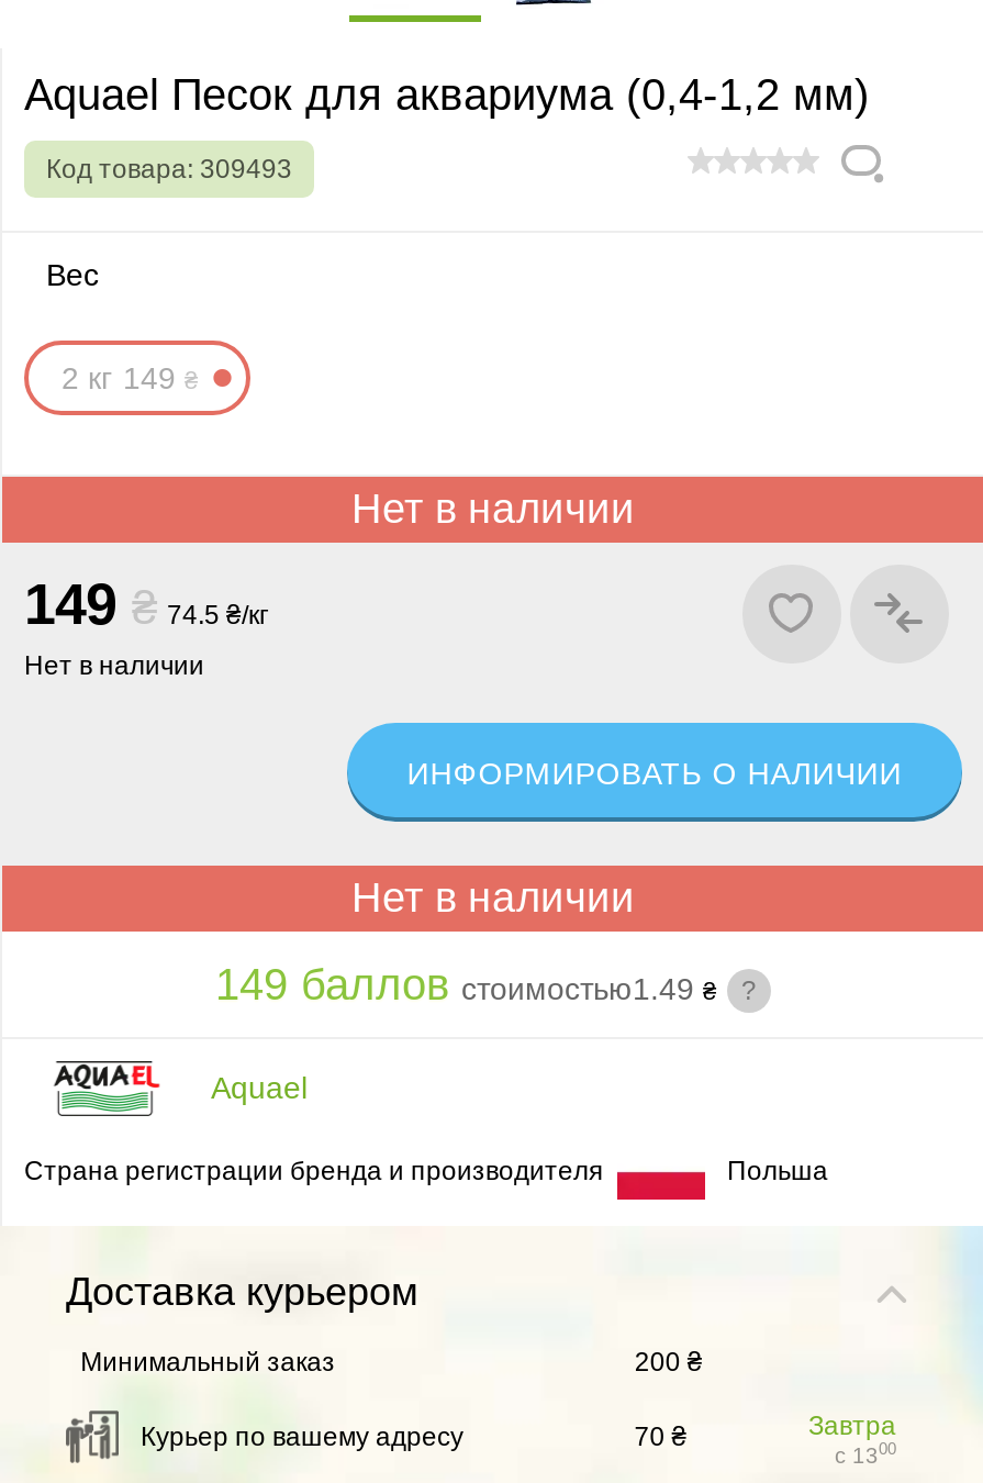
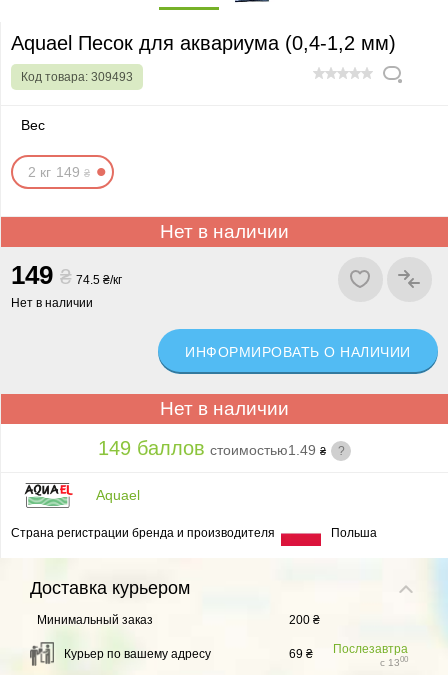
[634,1410,896,1452] 70 ₴ | Завтра -> [289,642,408,661] 69 ₴ | Послезавтра

